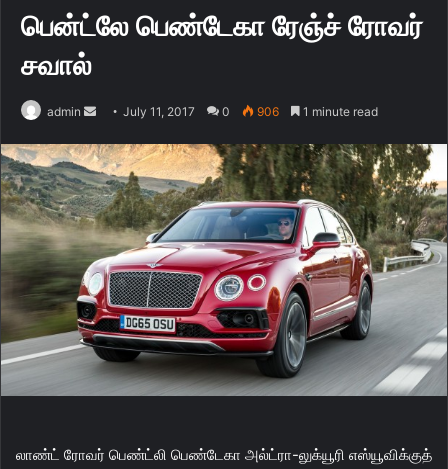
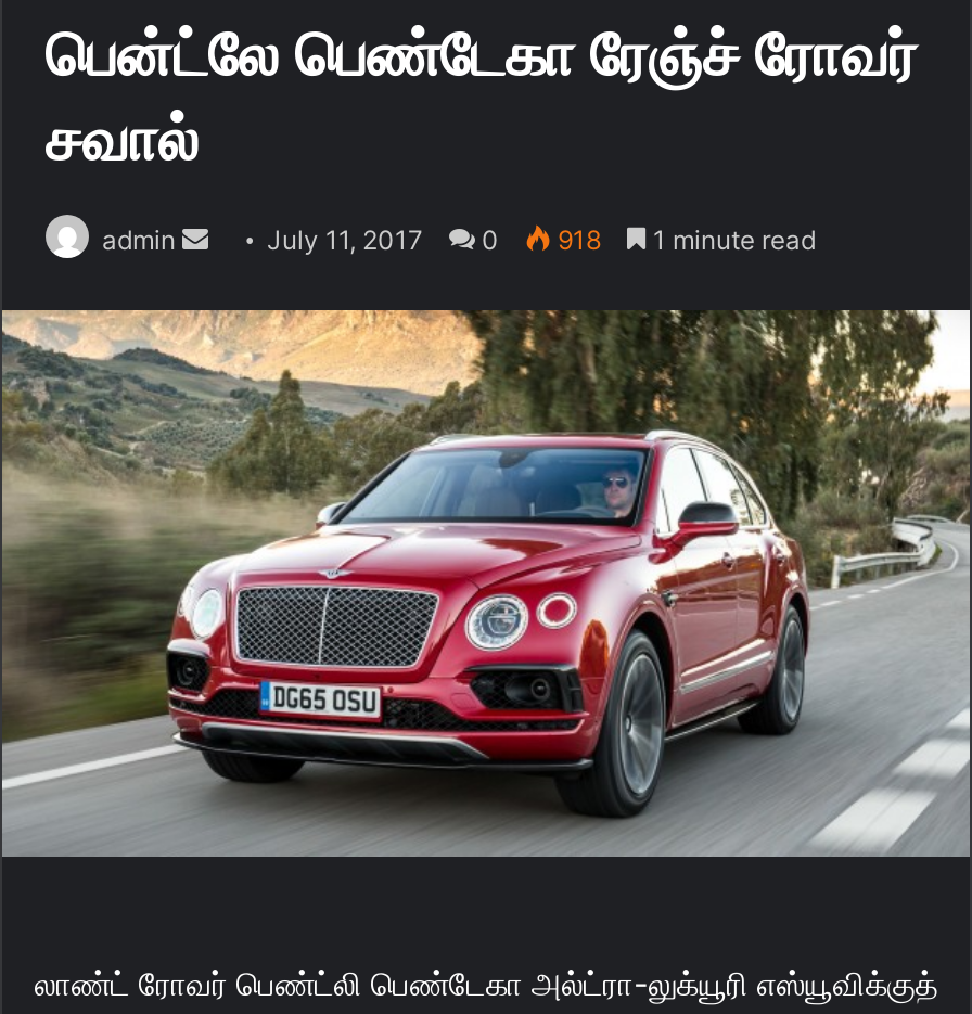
[254,104,279,119] 906 -> [551,224,601,256] 918

